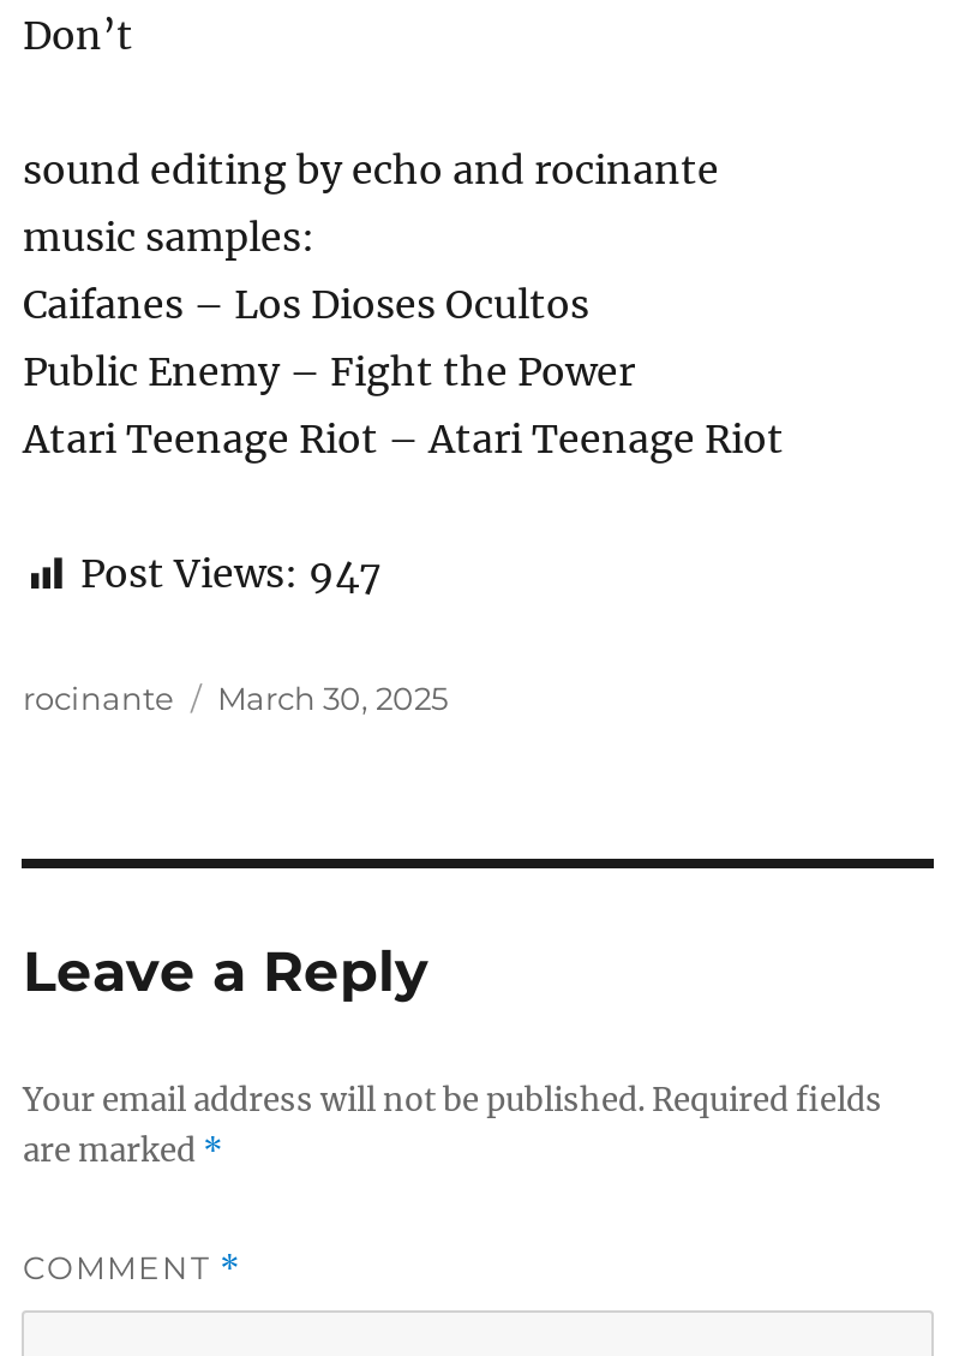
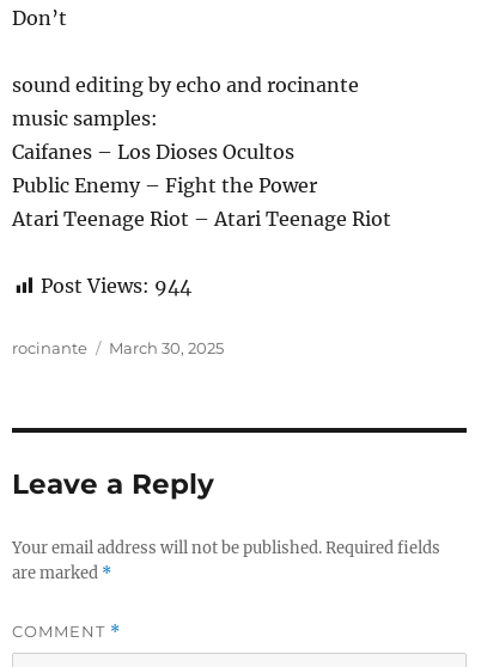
[80,550,380,598] Post Views: 947 -> [41,274,192,298] Post Views: 944

